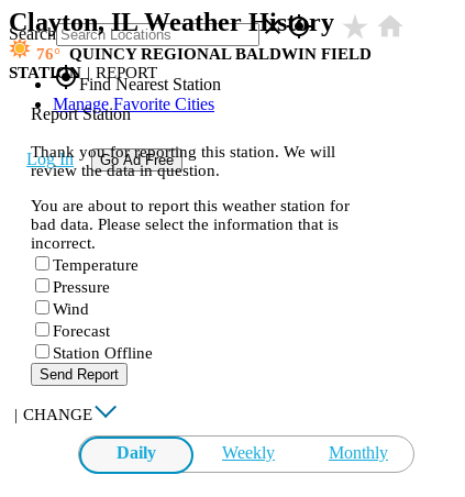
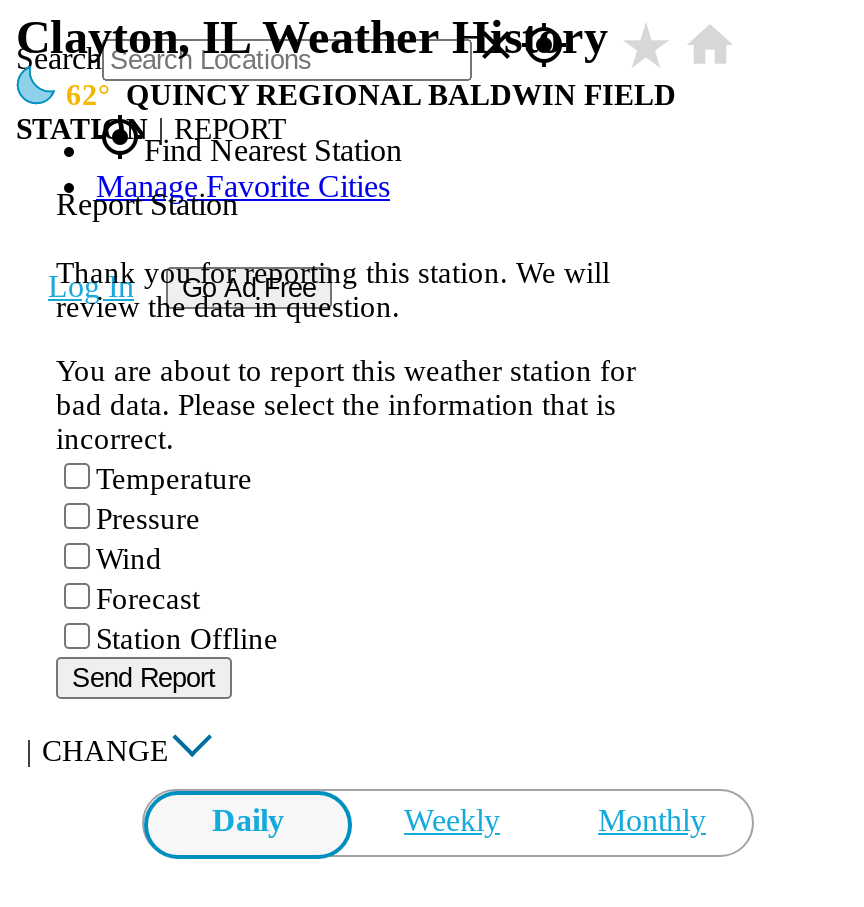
[36,45,372,63] 76 QUINCY REGIONAL BALDWIN FIELD -> [66,79,676,111] 62 QUINCY REGIONAL BALDWIN FIELD

